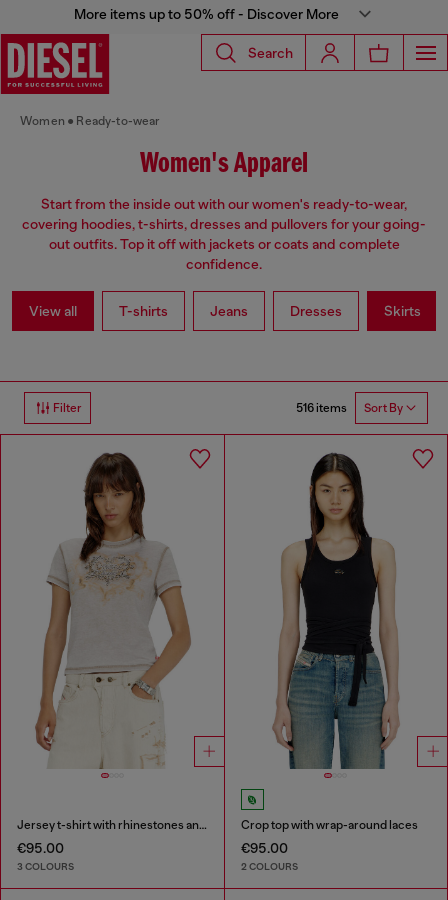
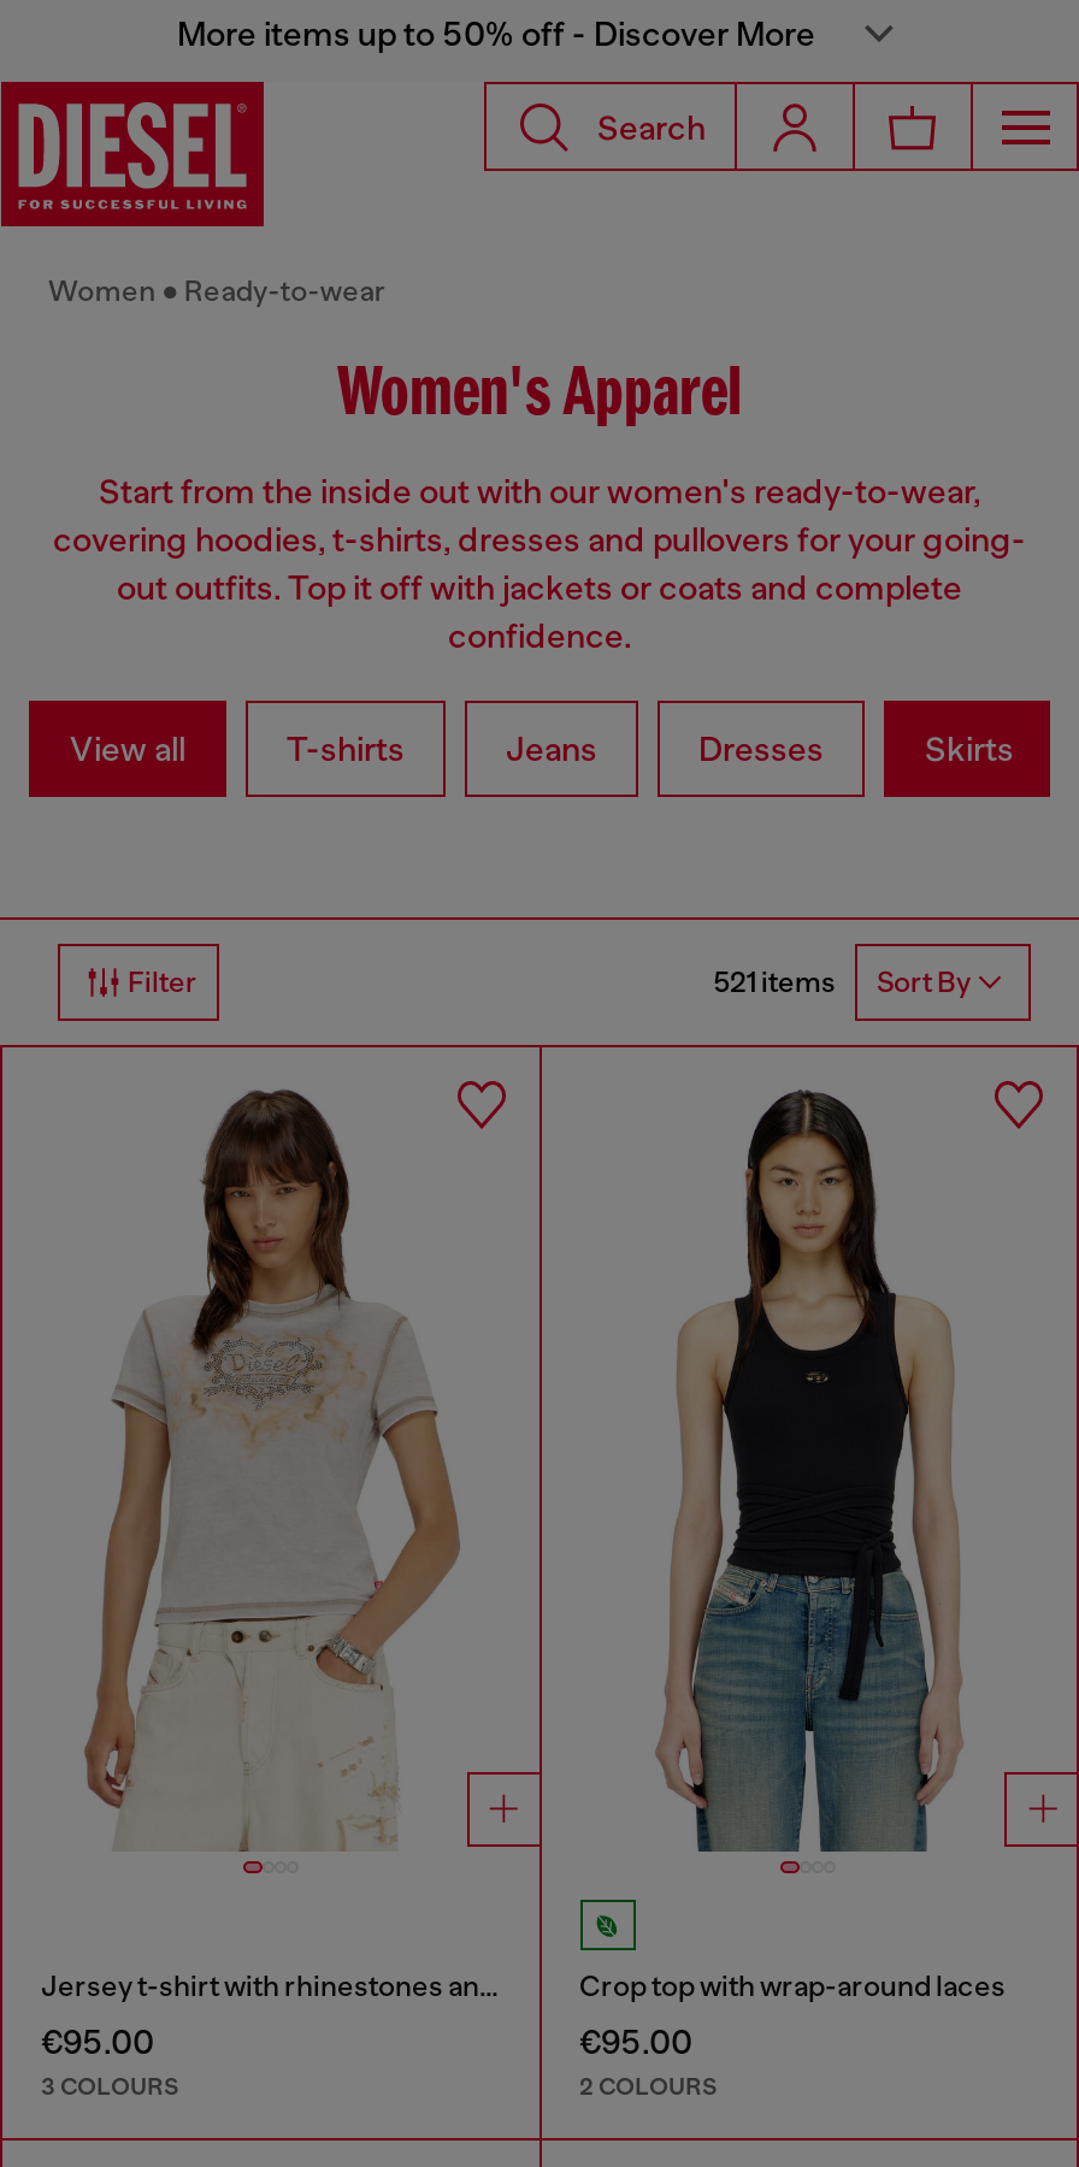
[296,401,403,415] 516 items Sort By -> [713,965,971,1000] 521 items Sort By

